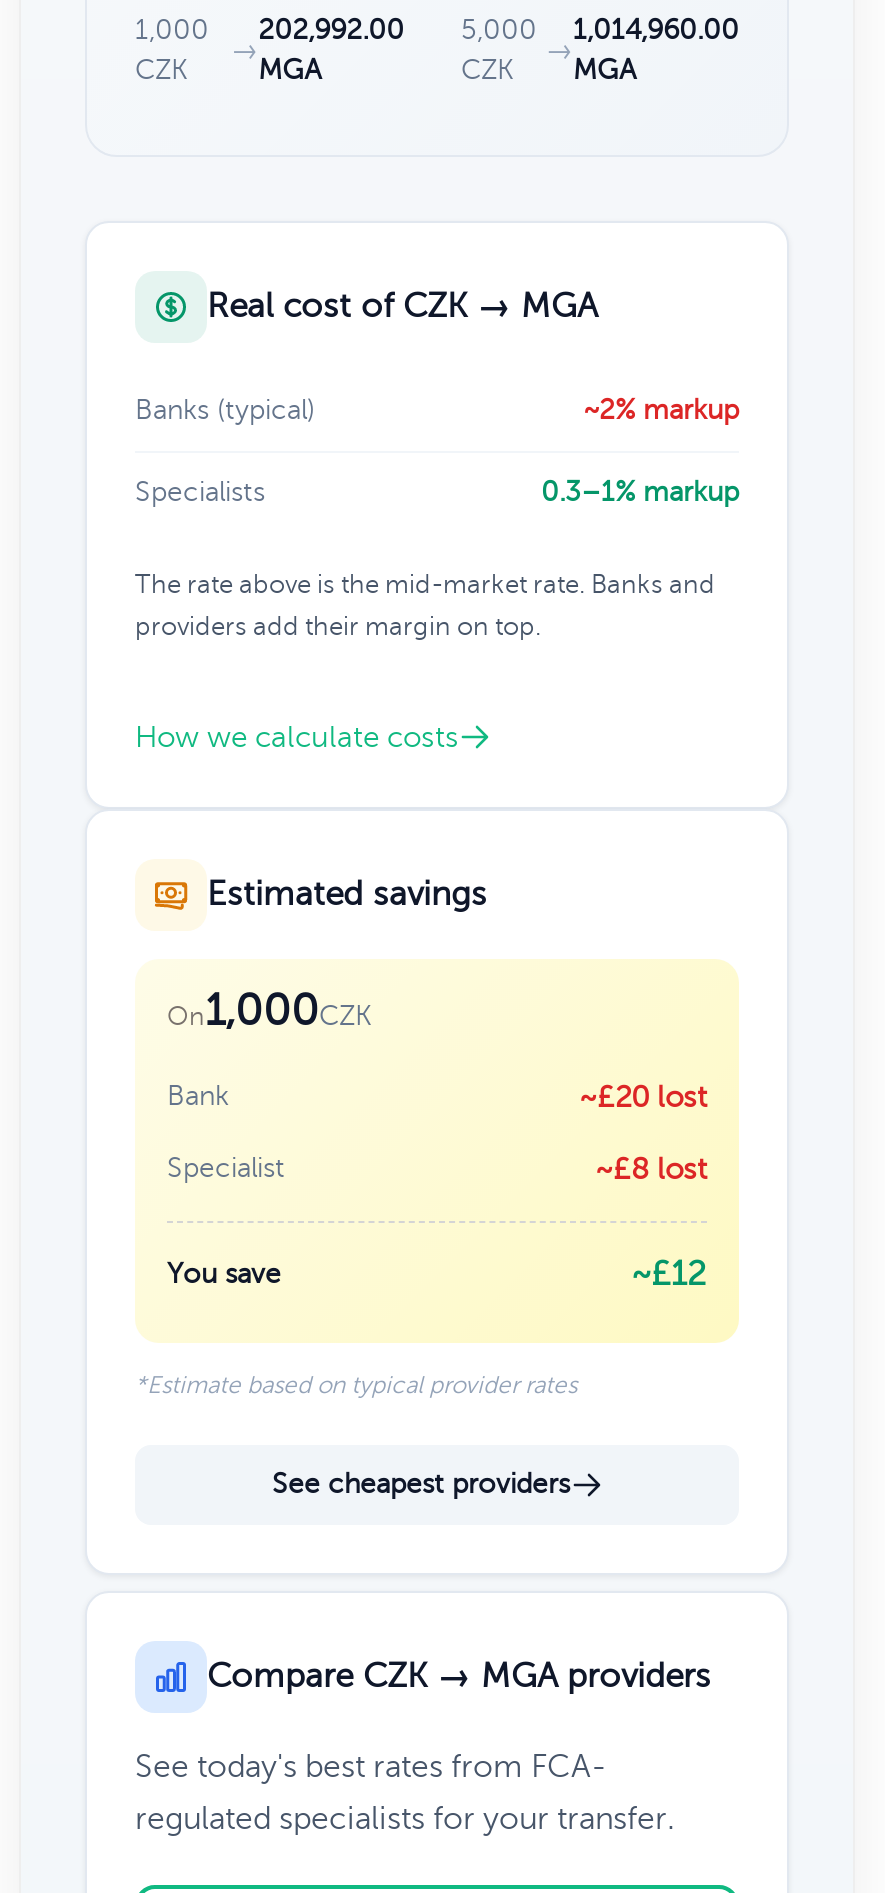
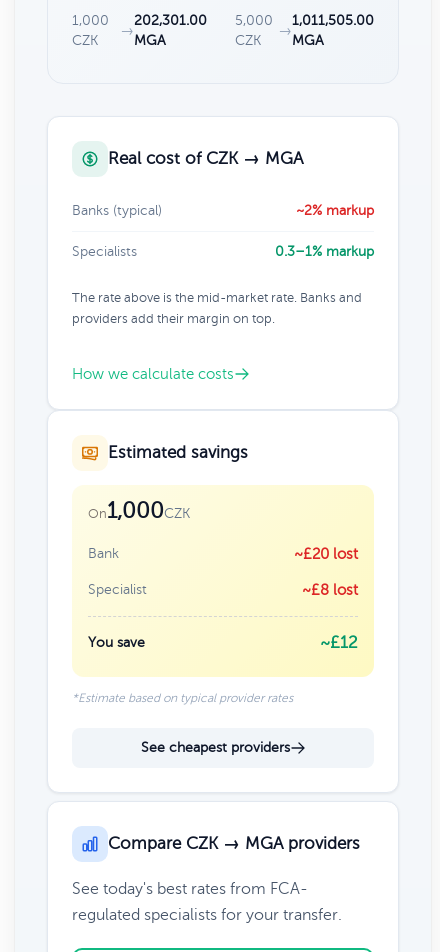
[258,14,404,44] 202,992.00 -> [134,13,207,28] 202,301.00
[573,14,739,44] 1,014,960.00 -> [292,13,374,28] 1,011,505.00

